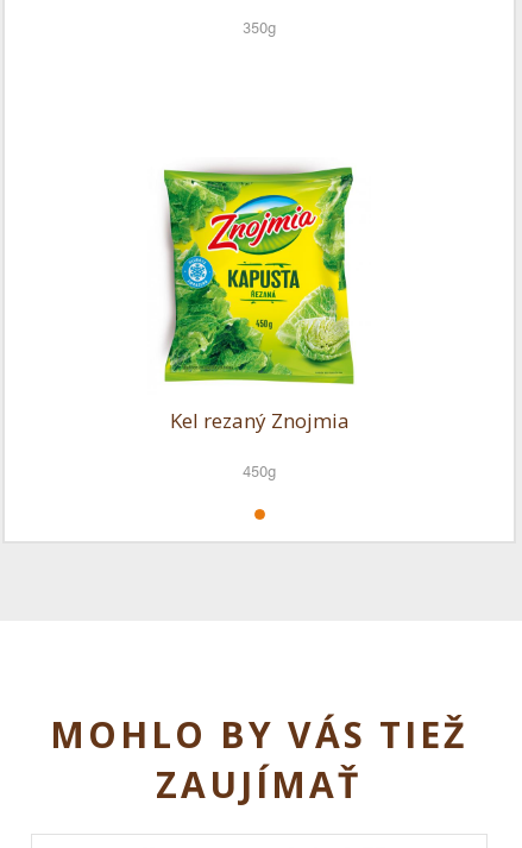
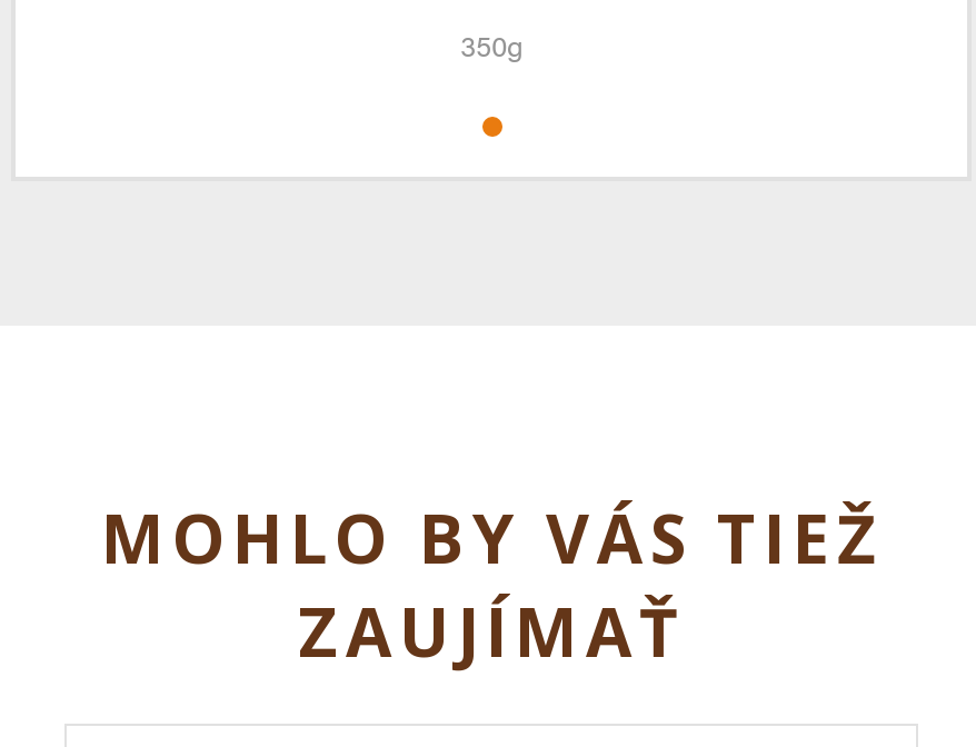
[163,167,356,482] [image] | Kel rezaný Znojmia | 450g -> none

